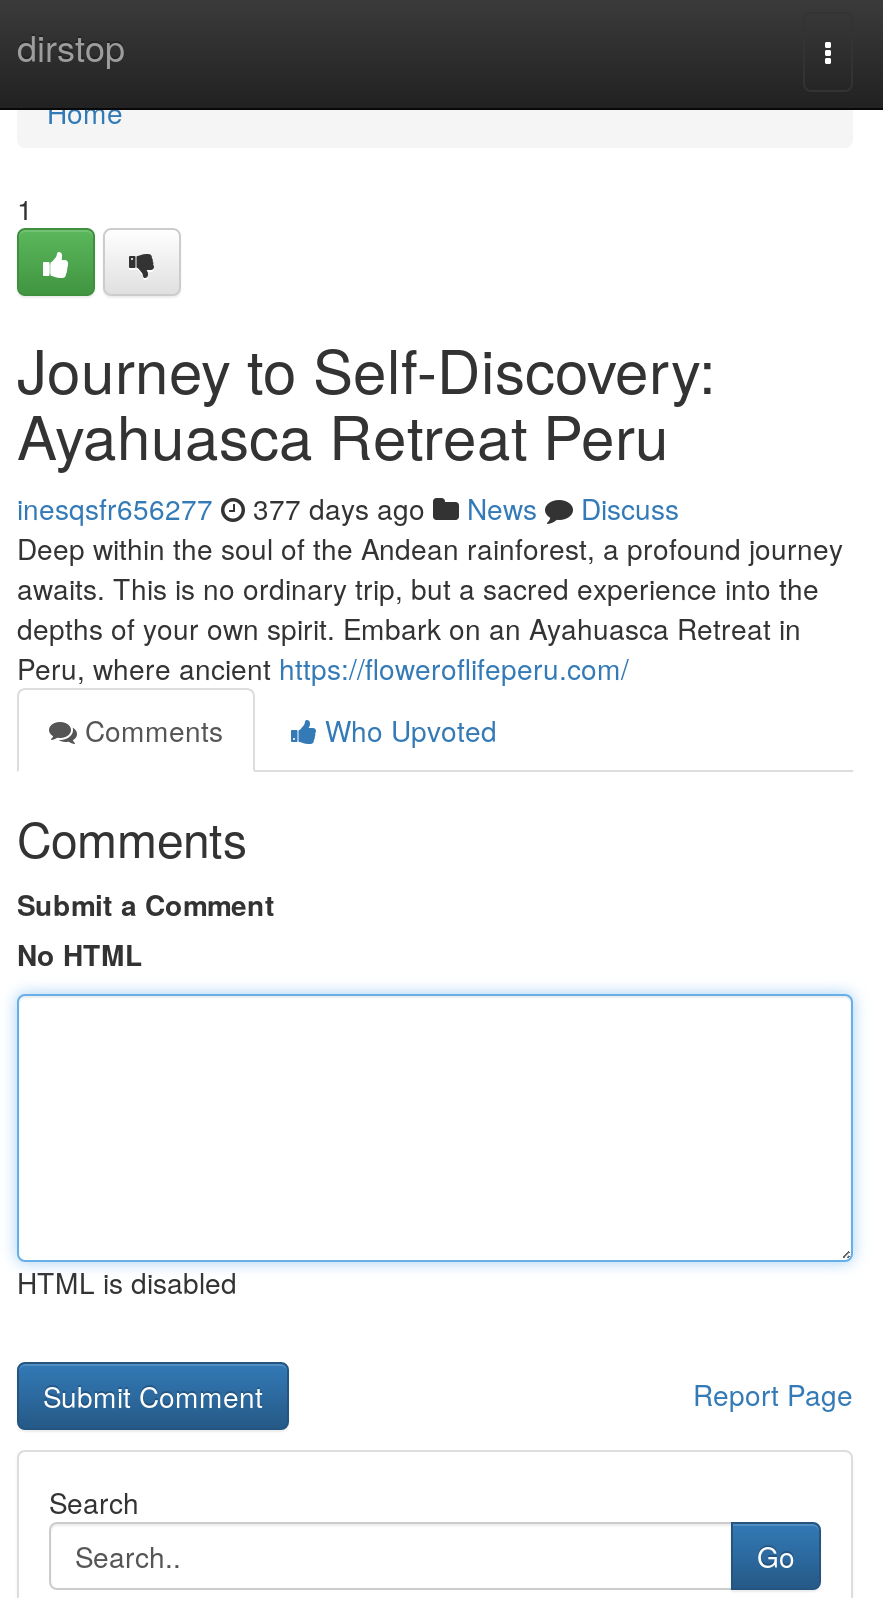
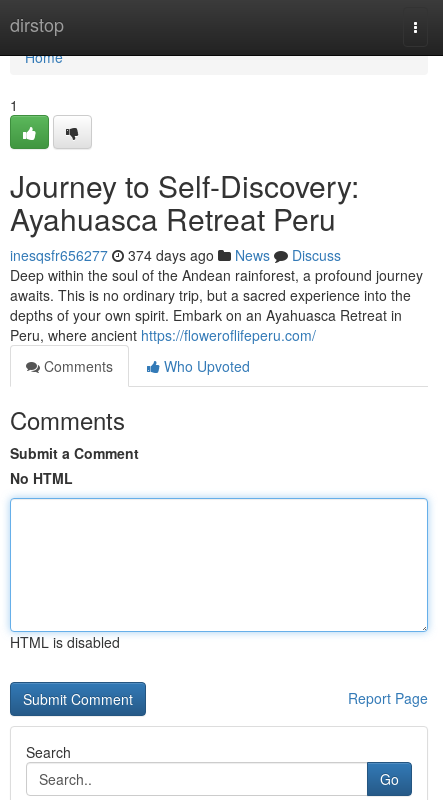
[17,488,679,528] inesqsfr656277 377 days ago News Discuss -> [10,245,341,265] inesqsfr656277 374 days ago News Discuss

